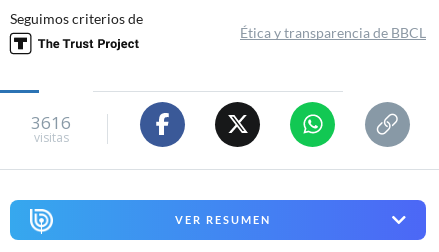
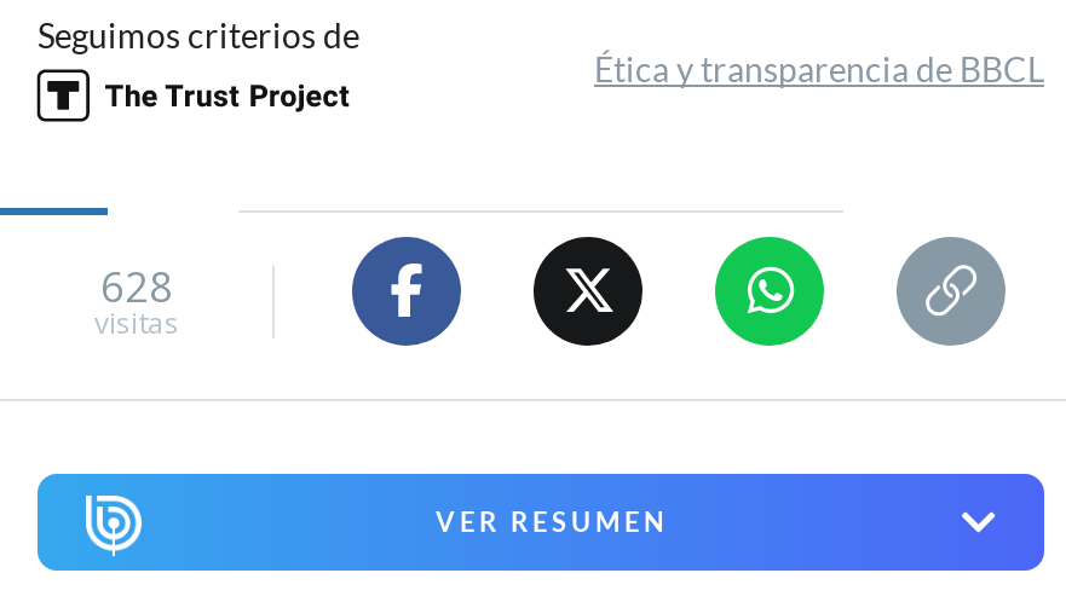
[31,111,71,134] 3616 -> [100,259,173,315] 628

